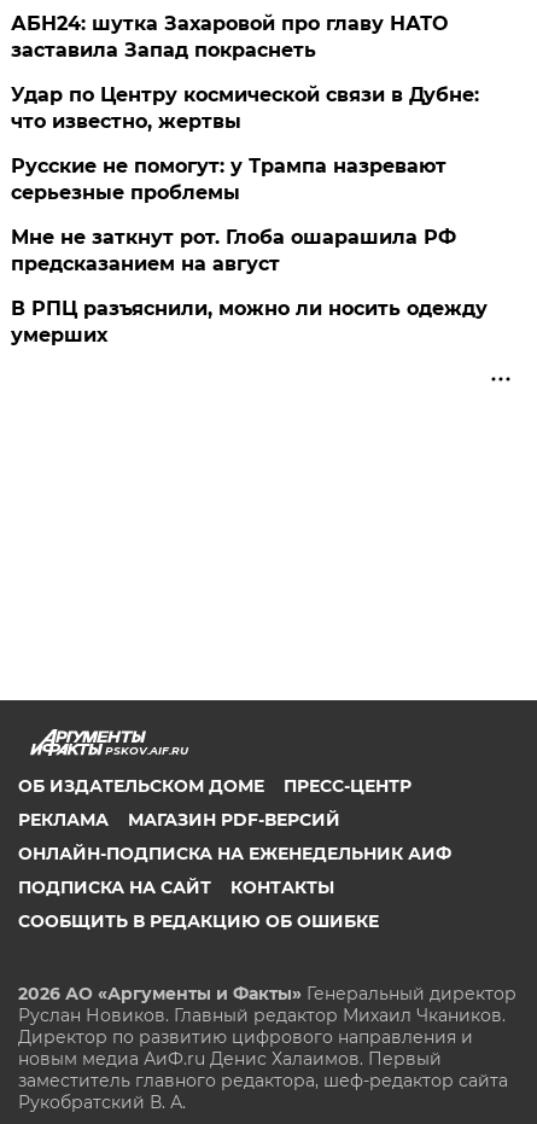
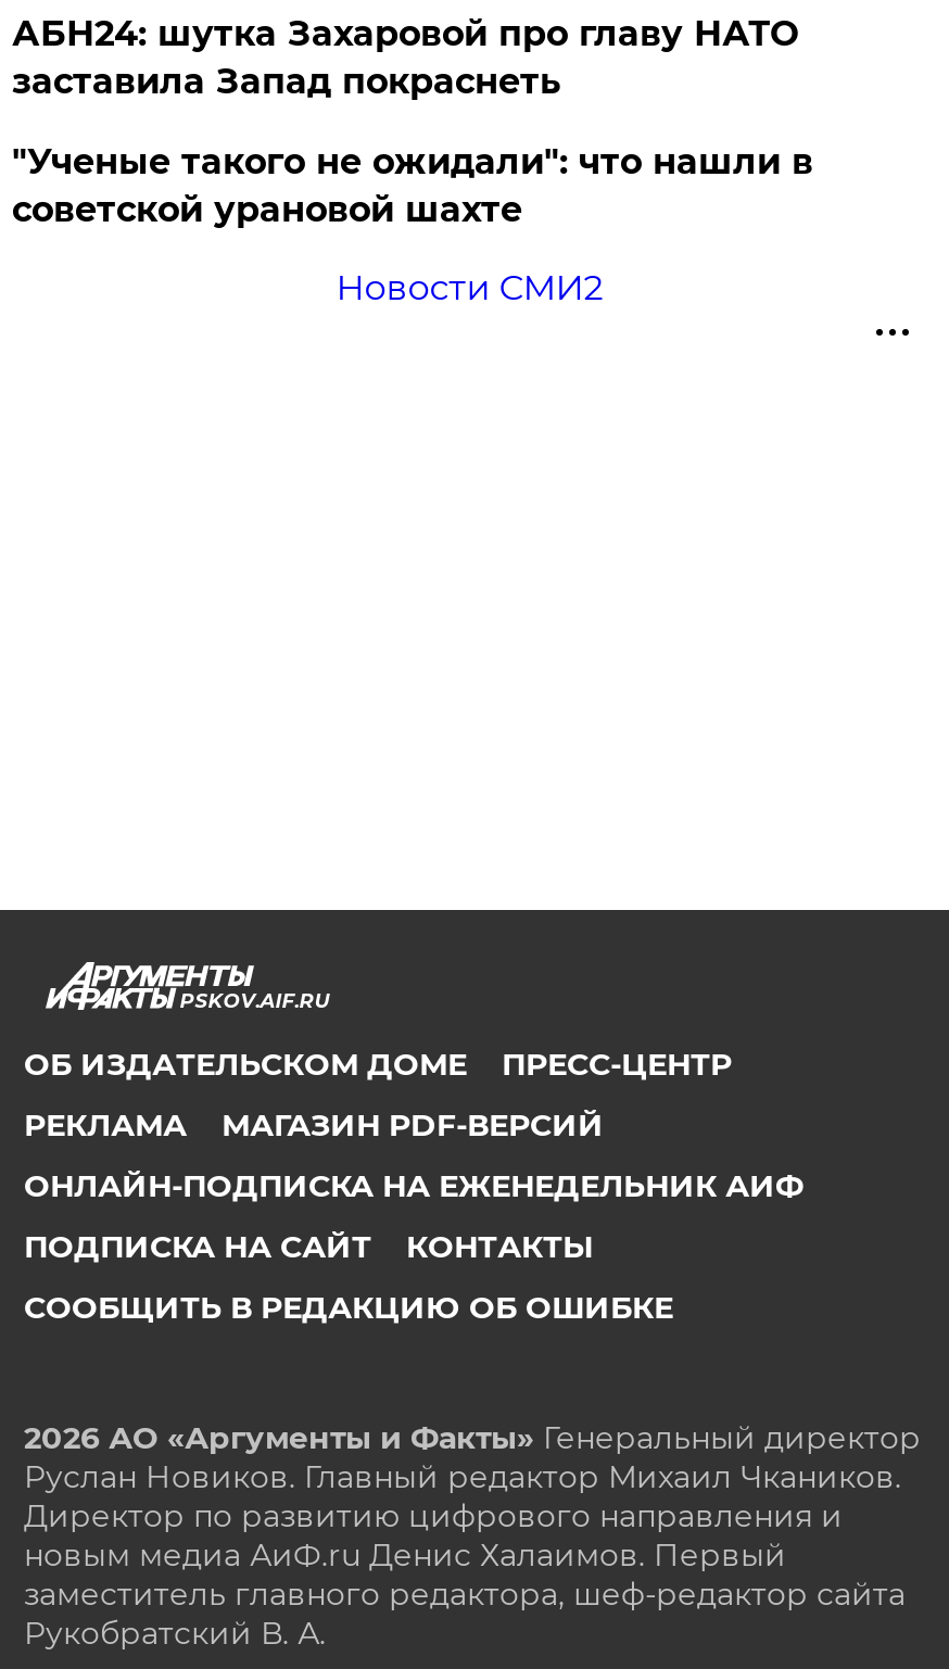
[11,83,488,346] Удар по Центру космической связи в Дубне: | что известно, жертвы | Русские не помогут: у Трампа назревают | серьезные проблемы | Мне не заткнут рот. Глоба ошарашила РФ | предсказанием на август | В РПЦ разъяснили, можно ли носить одежду | умерших -> [12,141,813,308] "Ученые такого не ожидали": что нашли в | советской урановой шахте | Новости СМИ2

